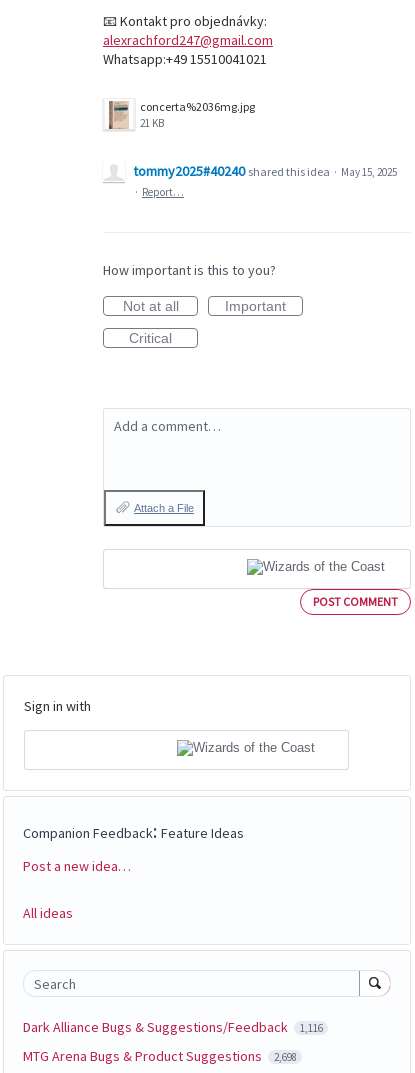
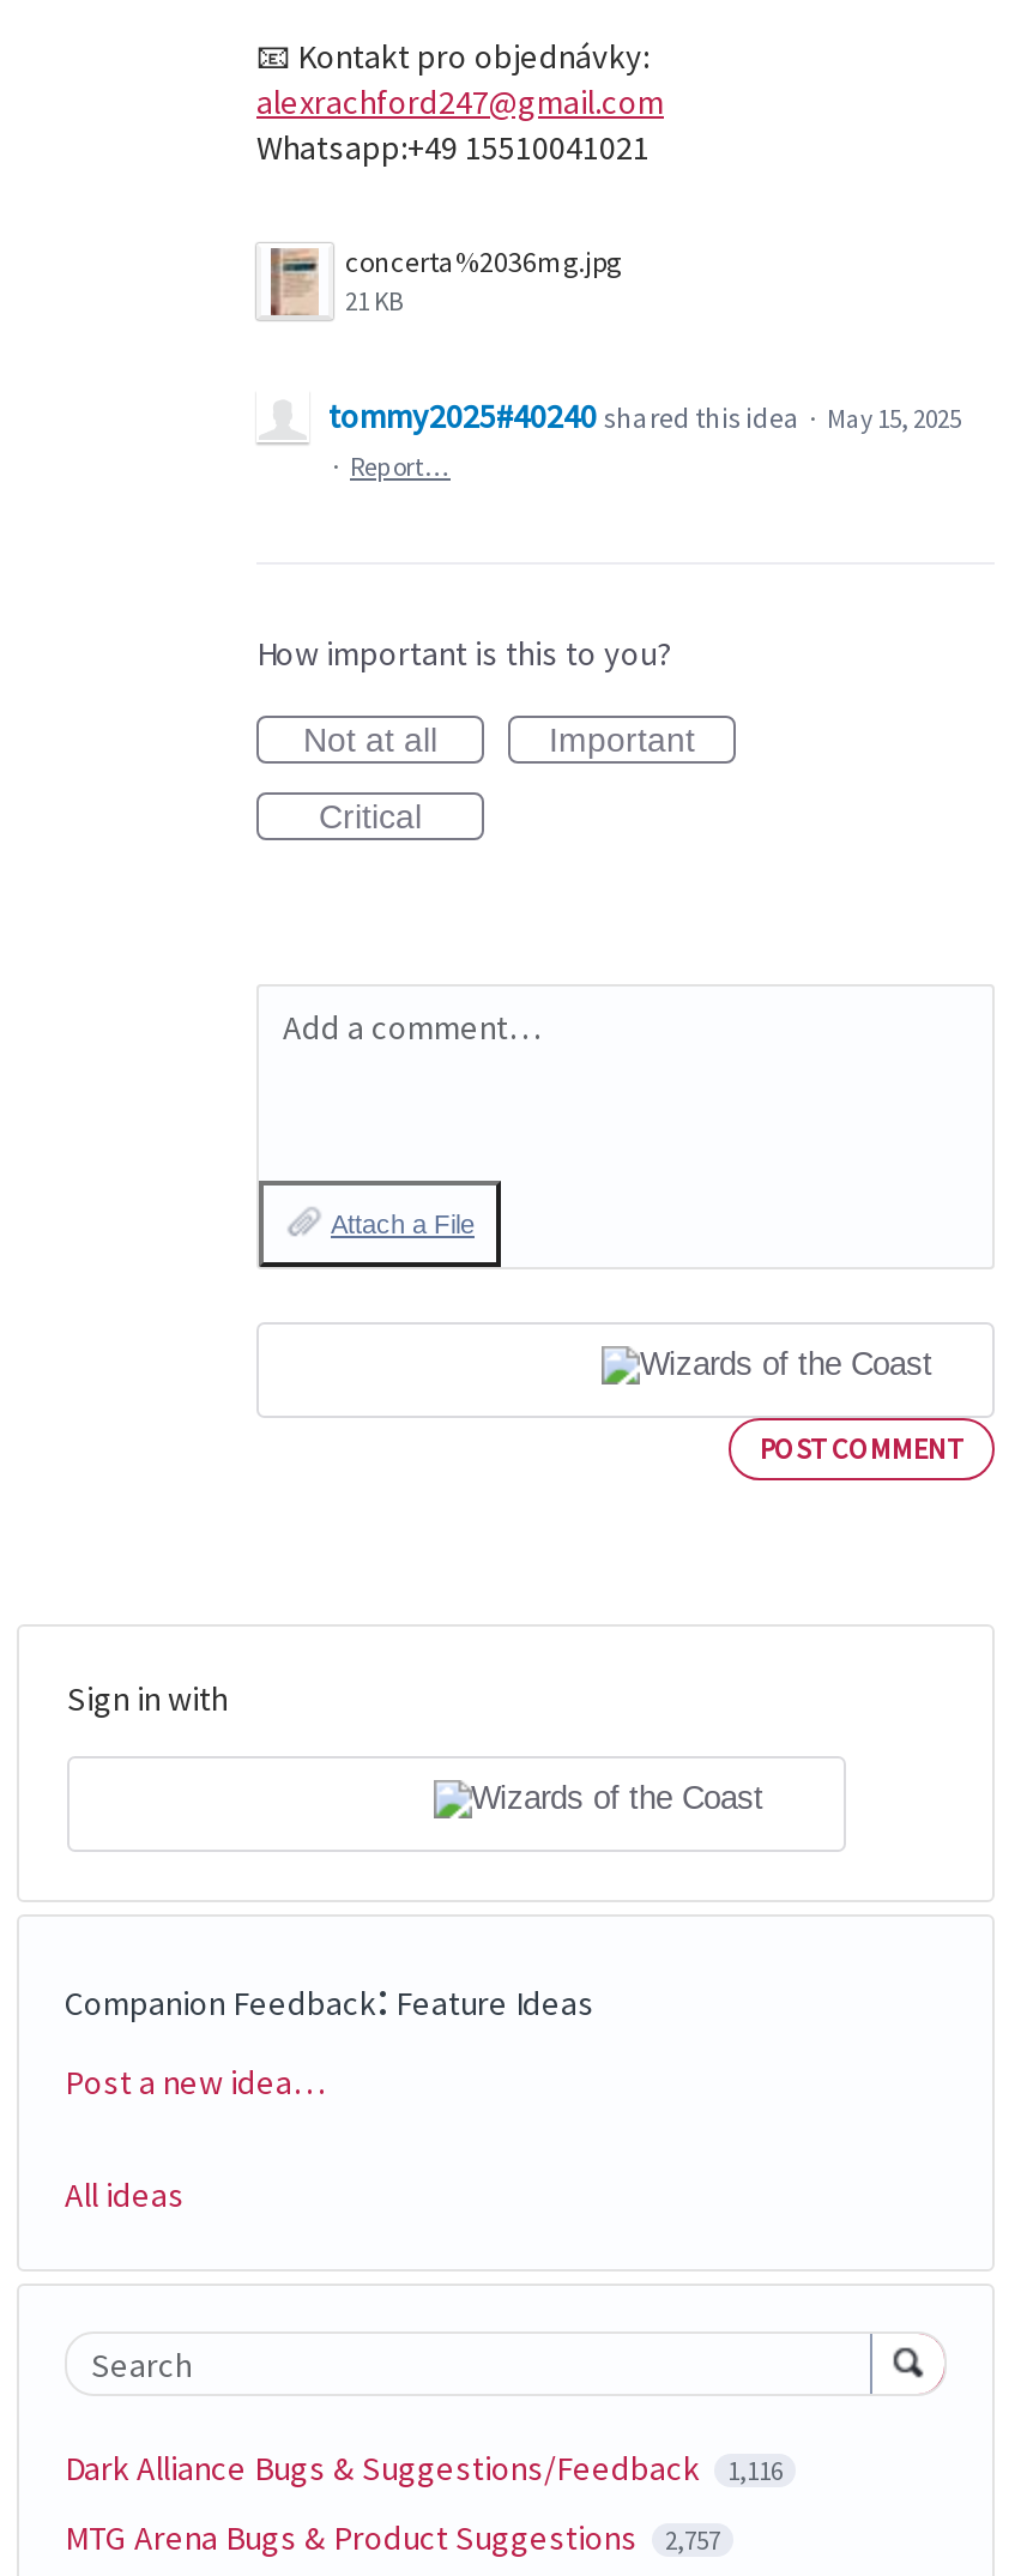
[23,1047,296,1065] MTG Arena Bugs & Product Suggestions 2,698 -> [65,2516,720,2559] MTG Arena Bugs & Product Suggestions 2,757

